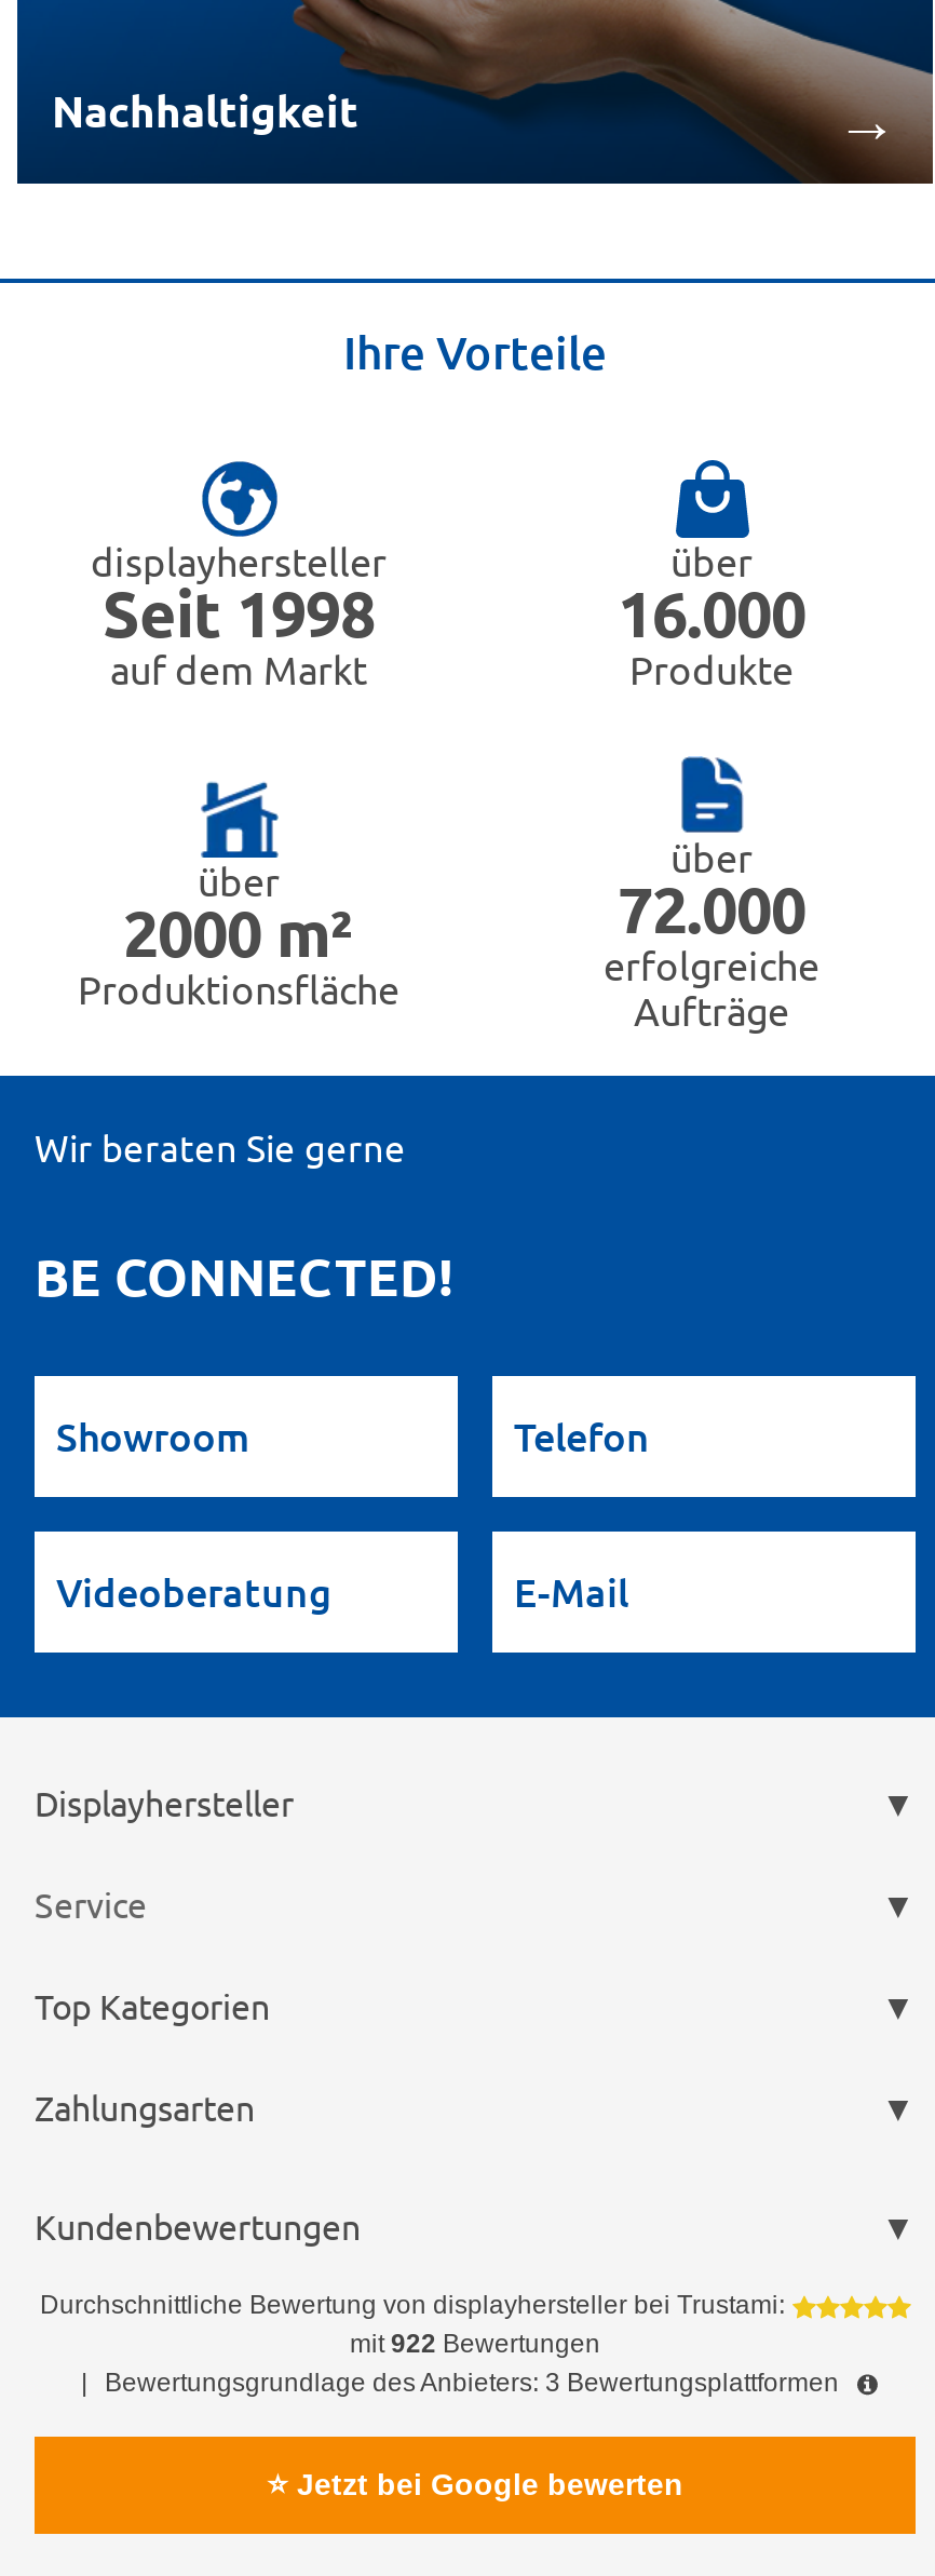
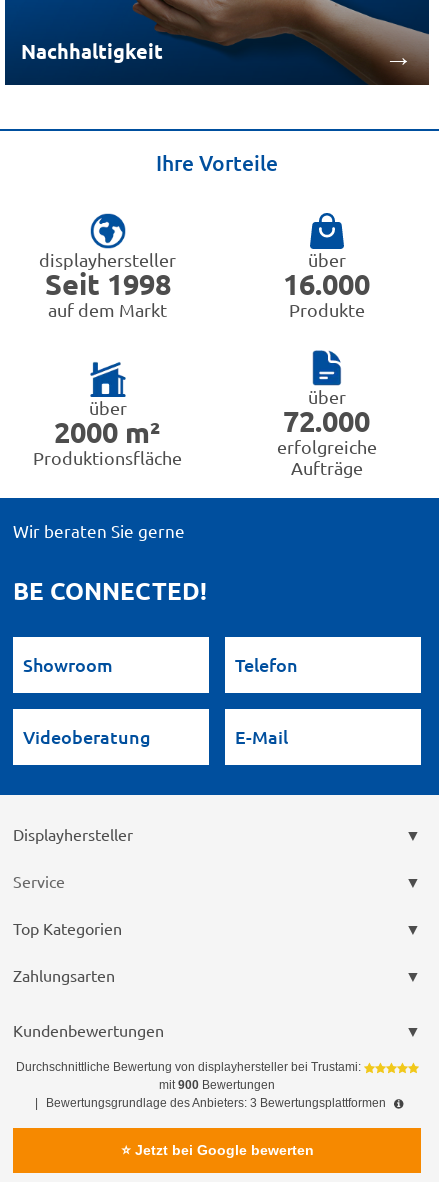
[350,2329,600,2359] mit 922 Bewertungen -> [159,1078,275,1092] mit 900 Bewertungen

